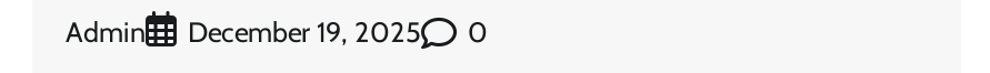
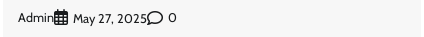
[188,16,421,49] December 19, 2025 -> [73,11,147,26] May 27, 2025

